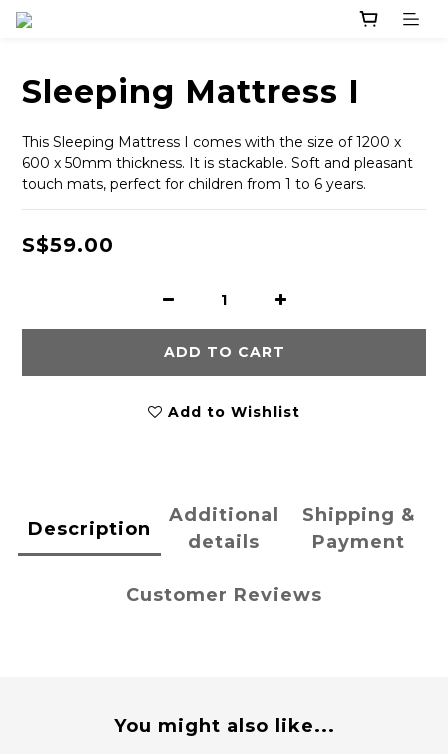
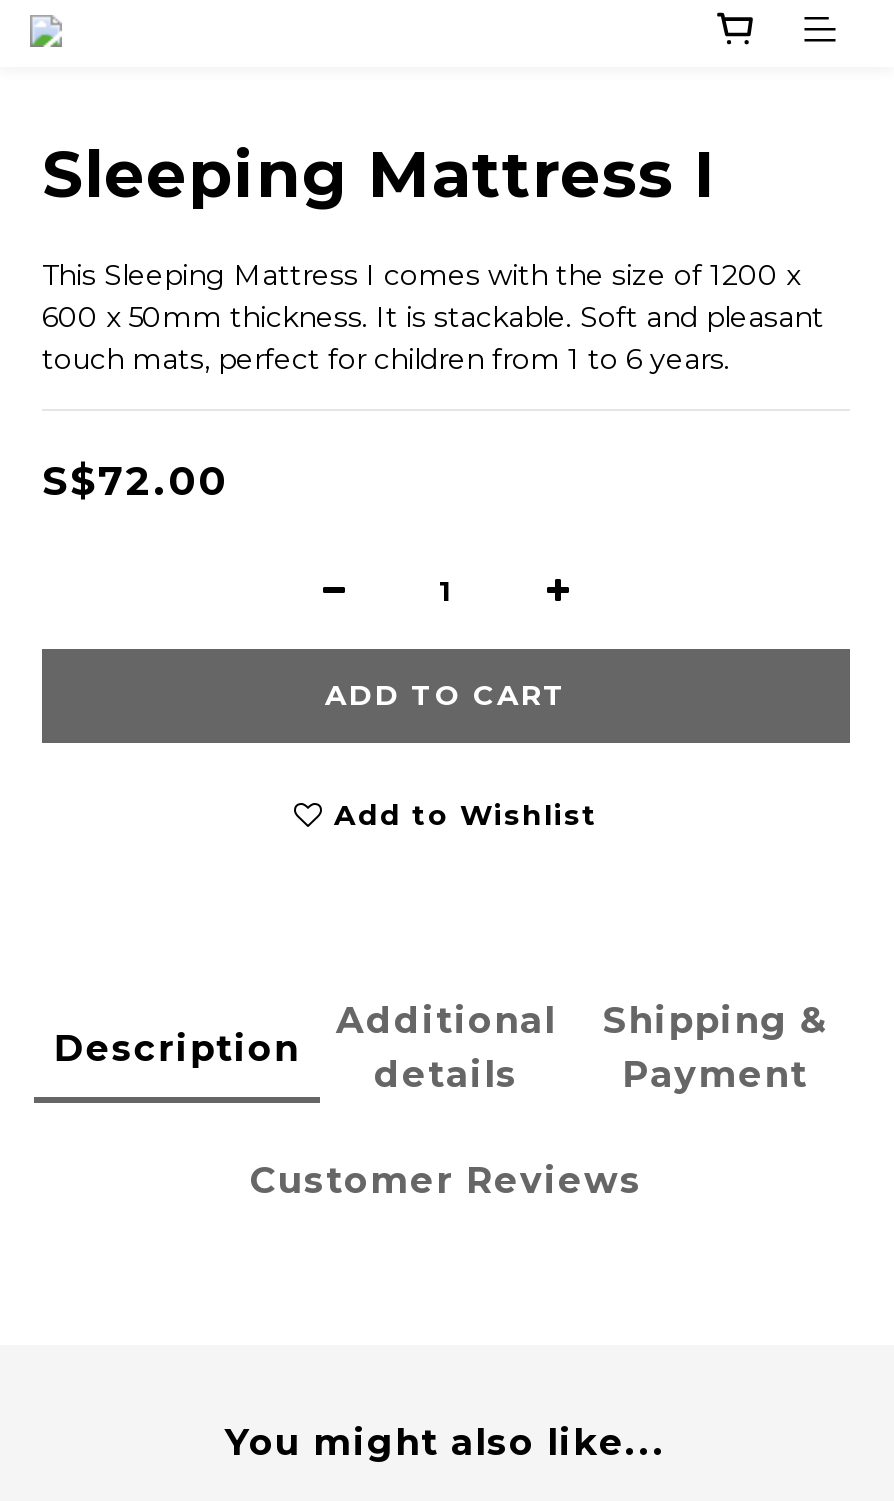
[22,233,114,257] S$59.00 -> [42,458,228,506] S$72.00

